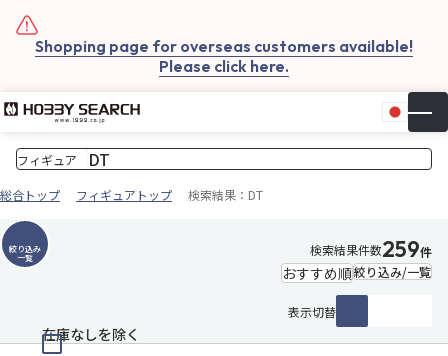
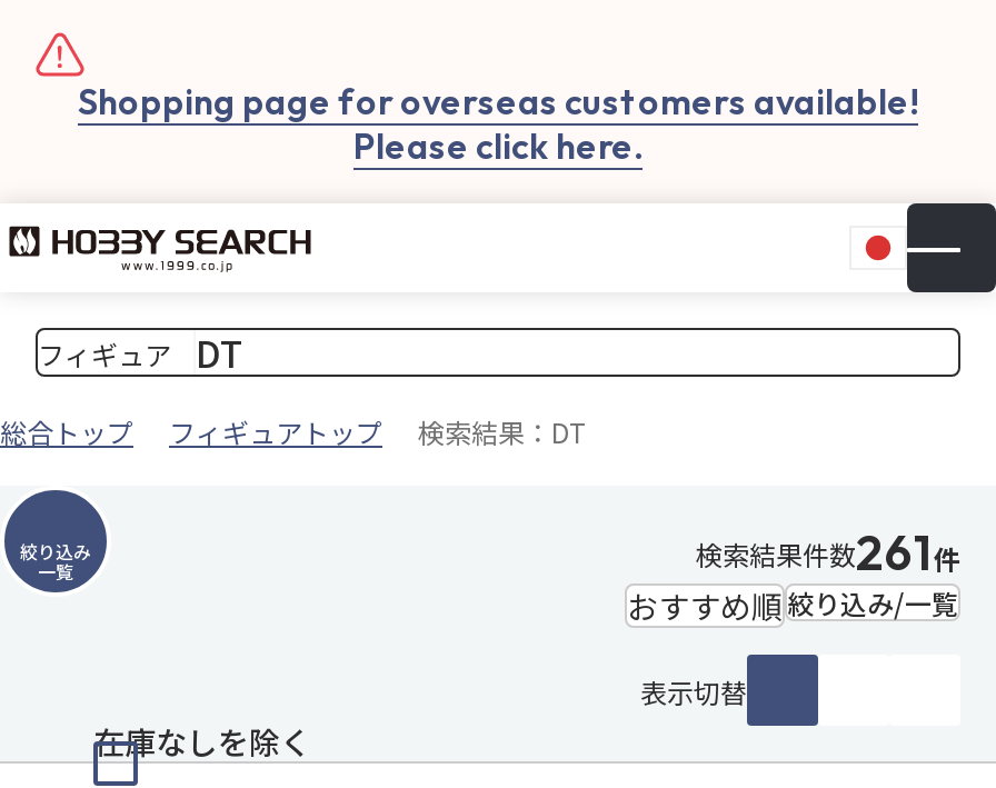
[310,235,432,263] 検索結果件数259件 -> [696,521,960,583] 検索結果件数261件

